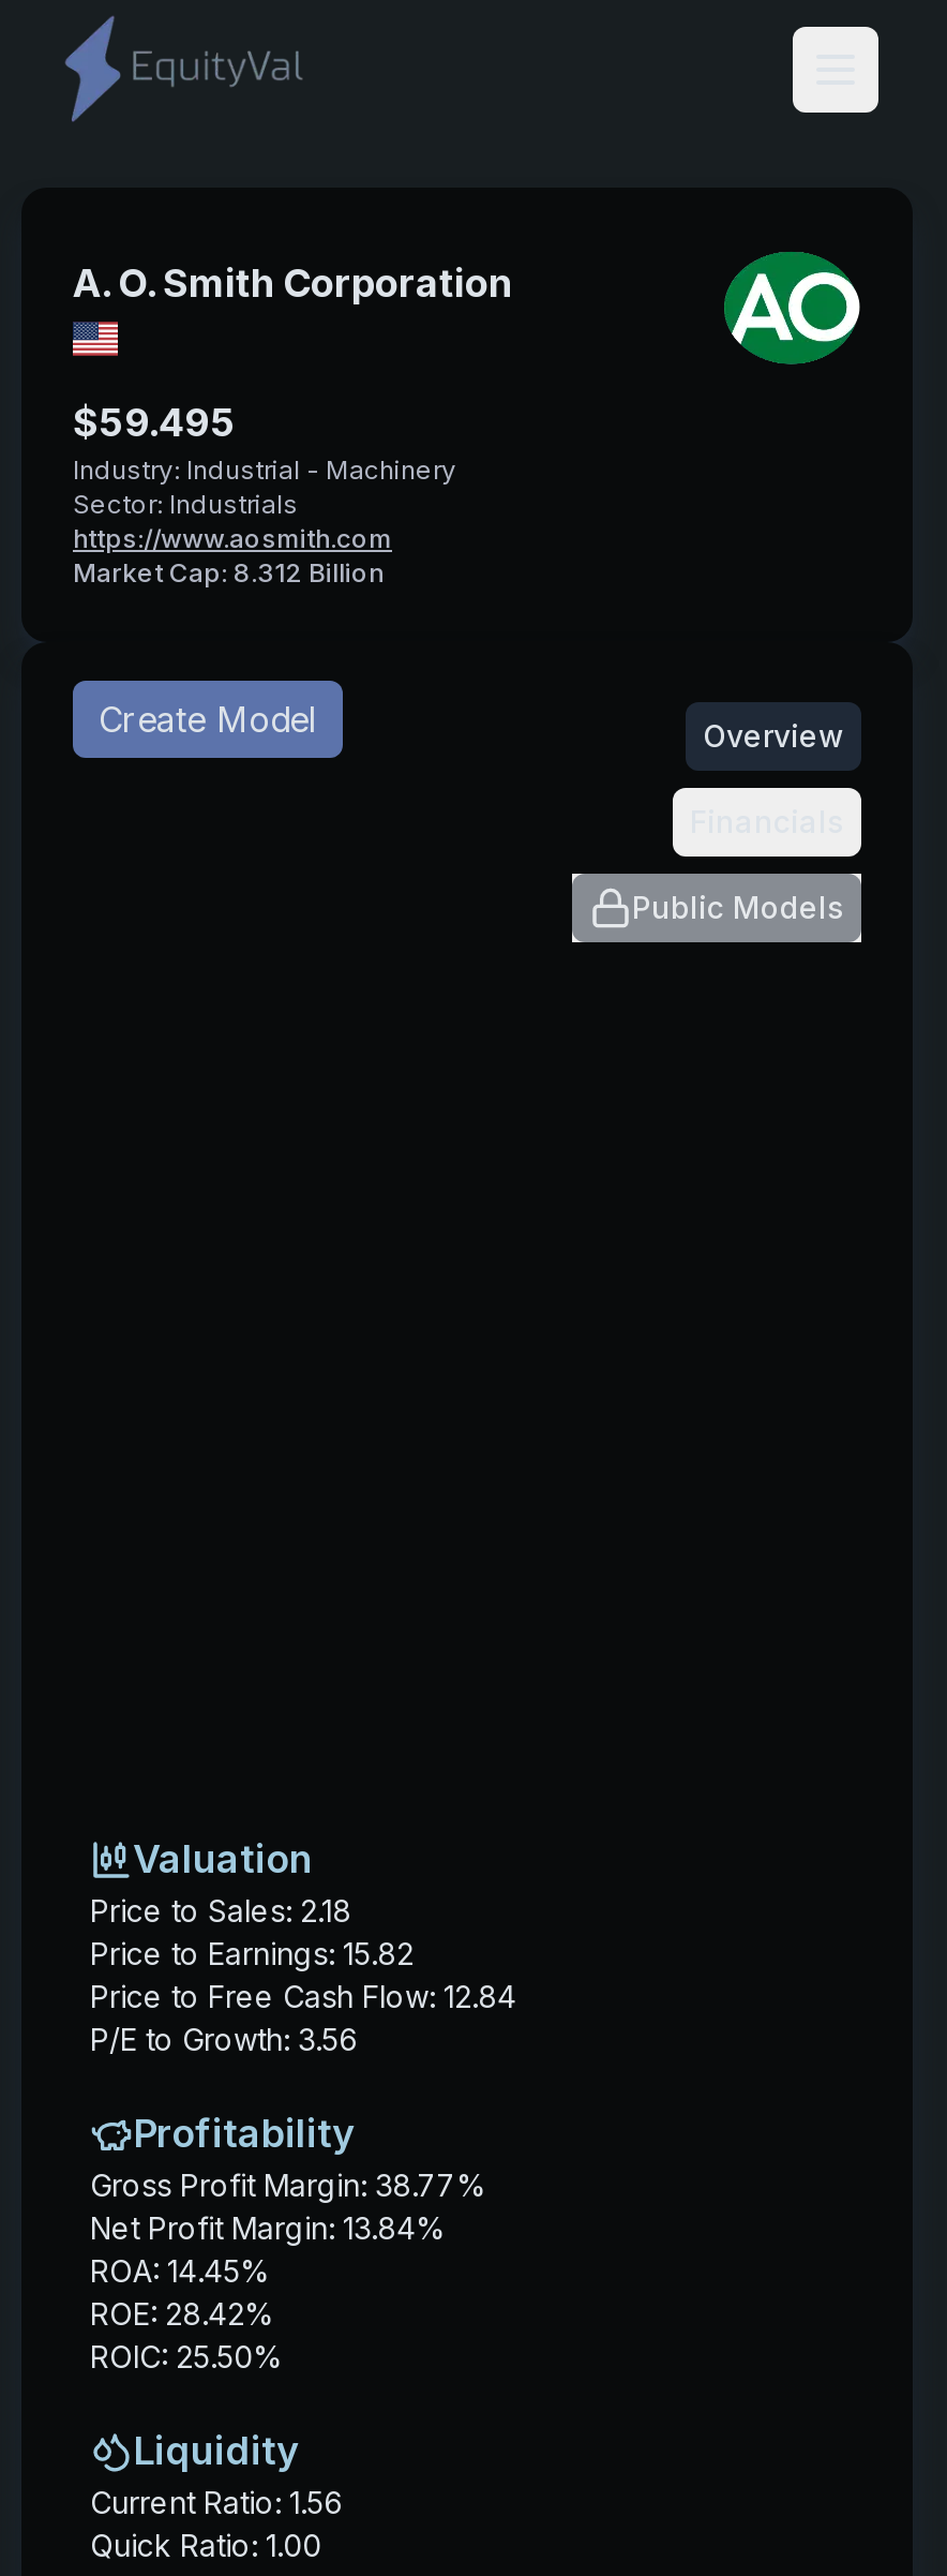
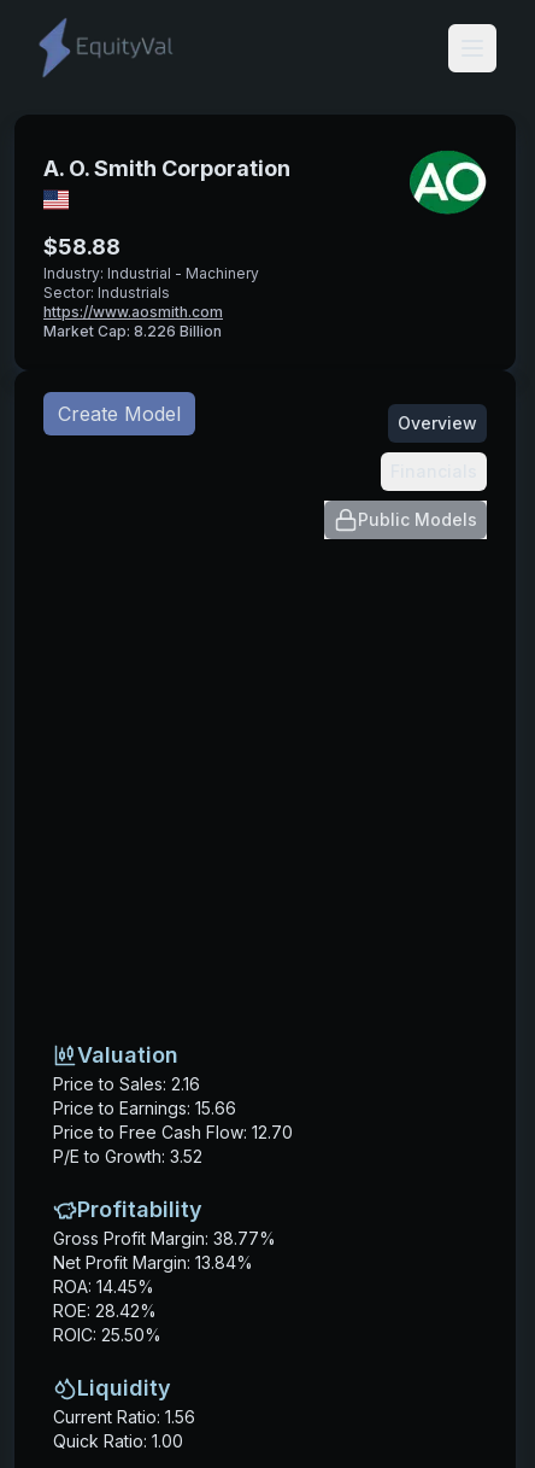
[73,400,236,446] $59.495 -> [43,234,120,260] $58.88
[73,557,384,589] Market Cap: 8.312 Billion -> [43,322,222,341] Market Cap: 8.226 Billion
[90,1893,351,1929] Price to Sales: 2.18 -> [53,1074,200,1094] Price to Sales: 2.16
[90,1936,414,1972] Price to Earnings: 15.82 -> [53,1098,236,1119] Price to Earnings: 15.66
[90,1978,516,2015] Price to Free Cash Flow: 12.84 -> [53,1122,293,1143] Price to Free Cash Flow: 12.70
[90,2021,358,2058] P/E to Growth: 3.56 -> [53,1146,202,1167] P/E to Growth: 3.52

